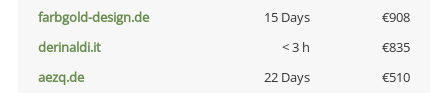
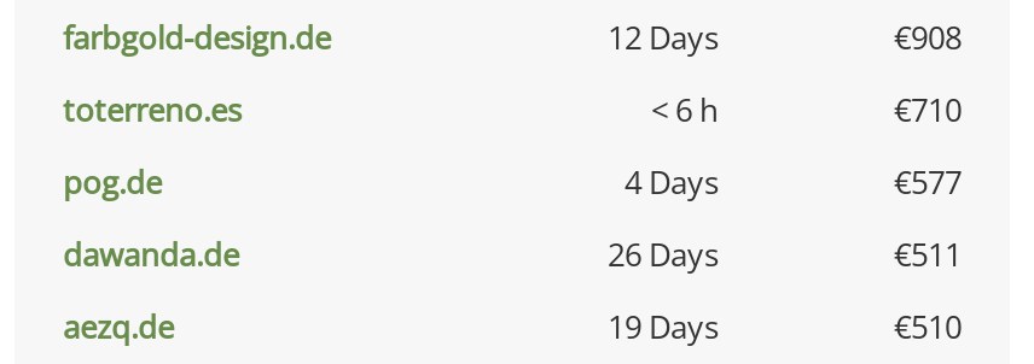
[263,8,309,26] 15 Days -> [608,16,719,59] 12 Days
[38,38,410,56] derinaldi.it | < 3 h | €835 -> [63,88,962,276] toterreno.es | < 6 h | €710 | pog.de | 4 Days | €577 | dawanda.de | 26 Days | €511
[263,68,309,86] 22 Days -> [608,305,719,348] 19 Days

